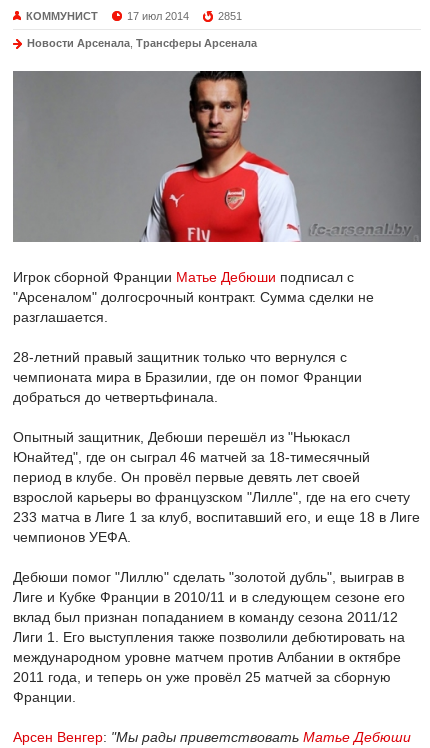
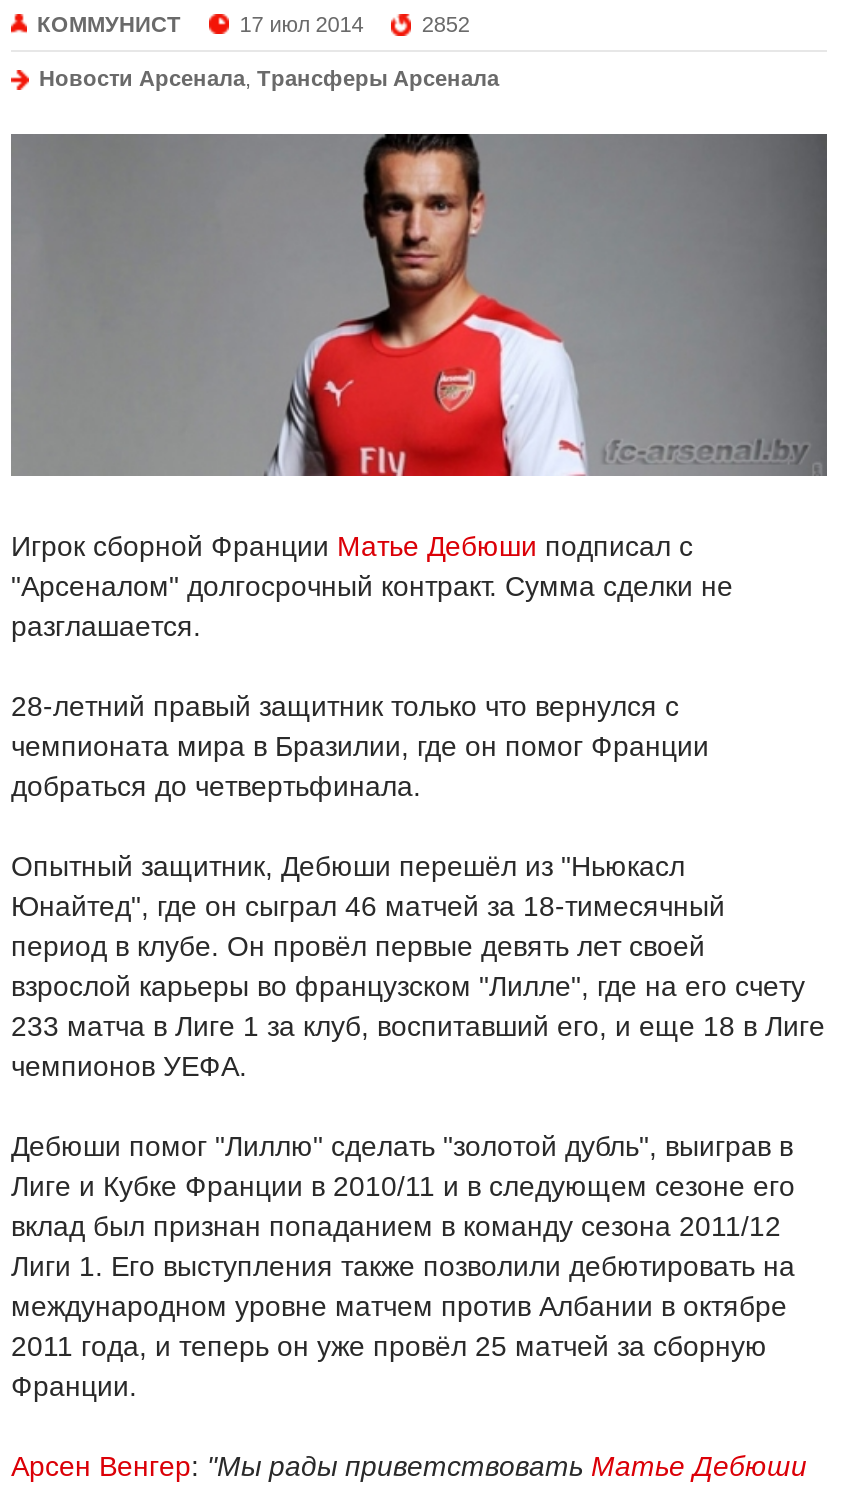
[218,10,242,22] 2851 -> [422,12,470,36] 2852

